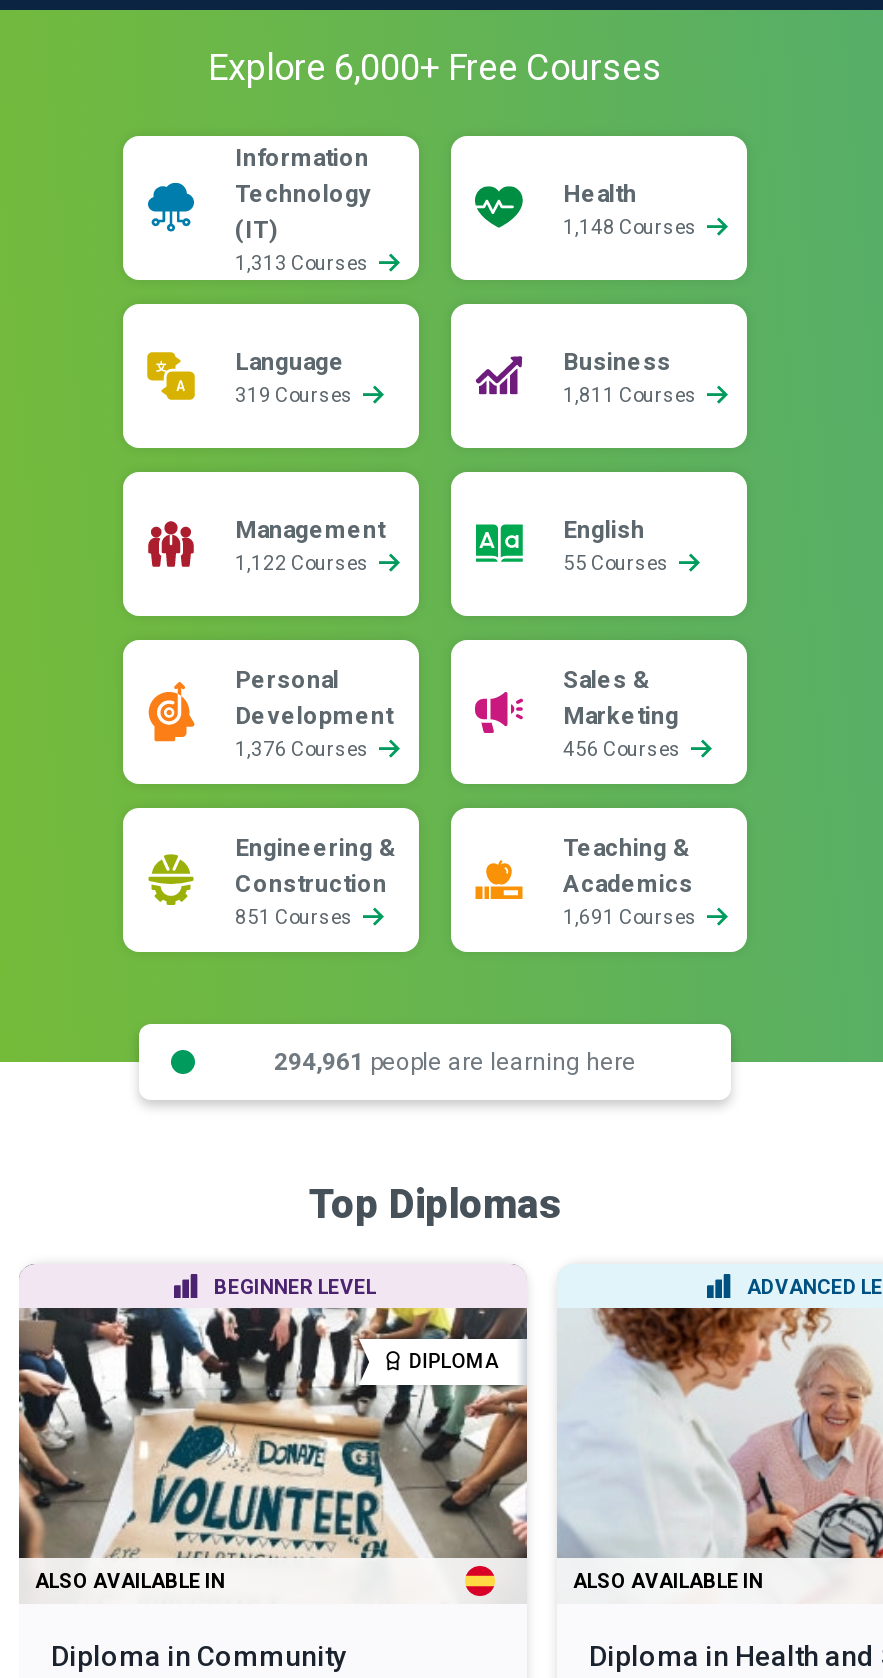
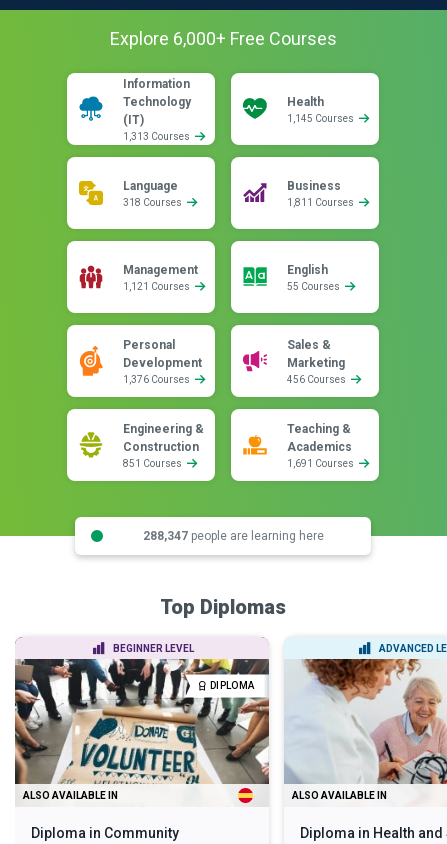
[563,216,701,238] 1,148 Courses -> [287,113,356,124] 1,145 Courses
[235,384,357,406] 319 Courses -> [123,197,184,208] 318 Courses
[235,552,373,574] 1,122 Courses -> [123,281,192,292] 1,121 Courses
[274,1047,636,1075] 294,961 people are learning here -> [142,528,323,542] 288,347 people are learning here

